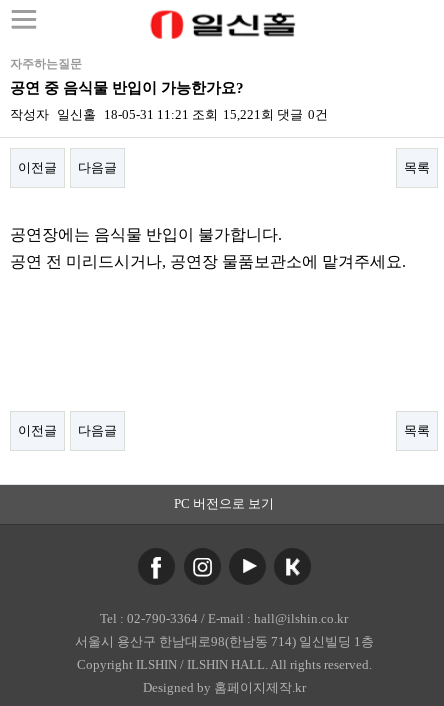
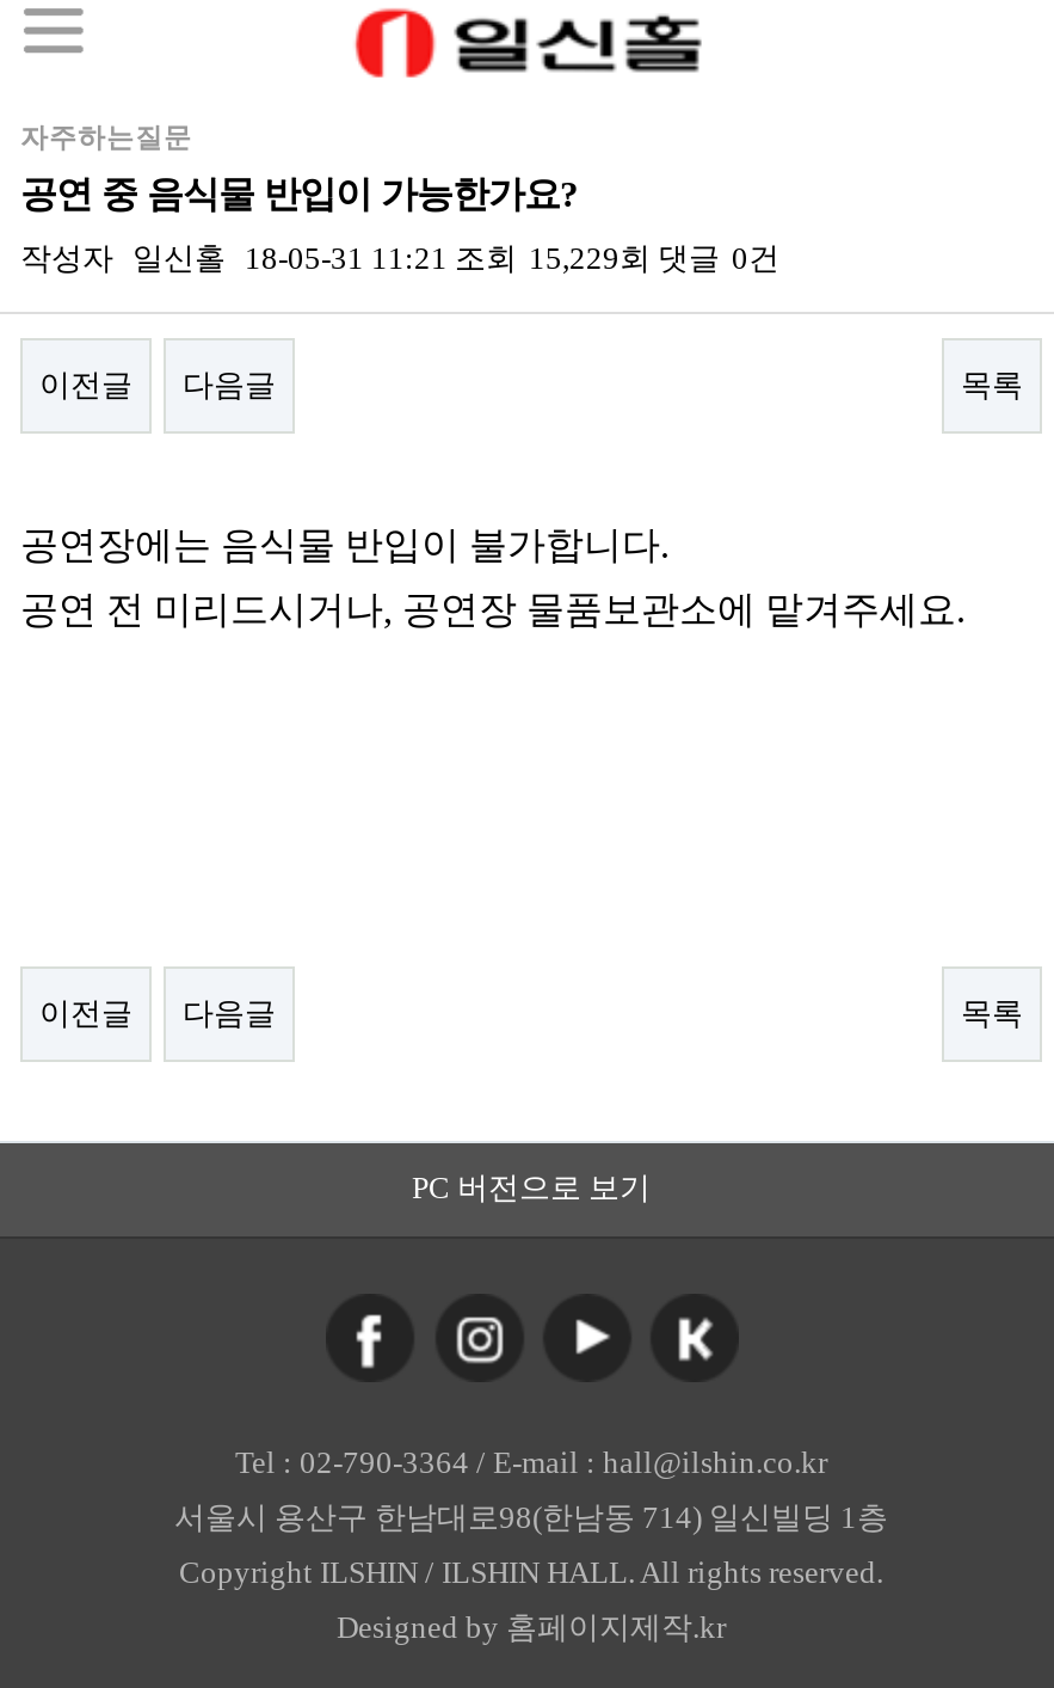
[10,108,328,122] 작성자 일신홀 18-05-31 11:21 조회 15,221회 댓글 0건 -> [20,243,779,277] 작성자 일신홀 18-05-31 11:21 조회 15,229회 댓글 0건

